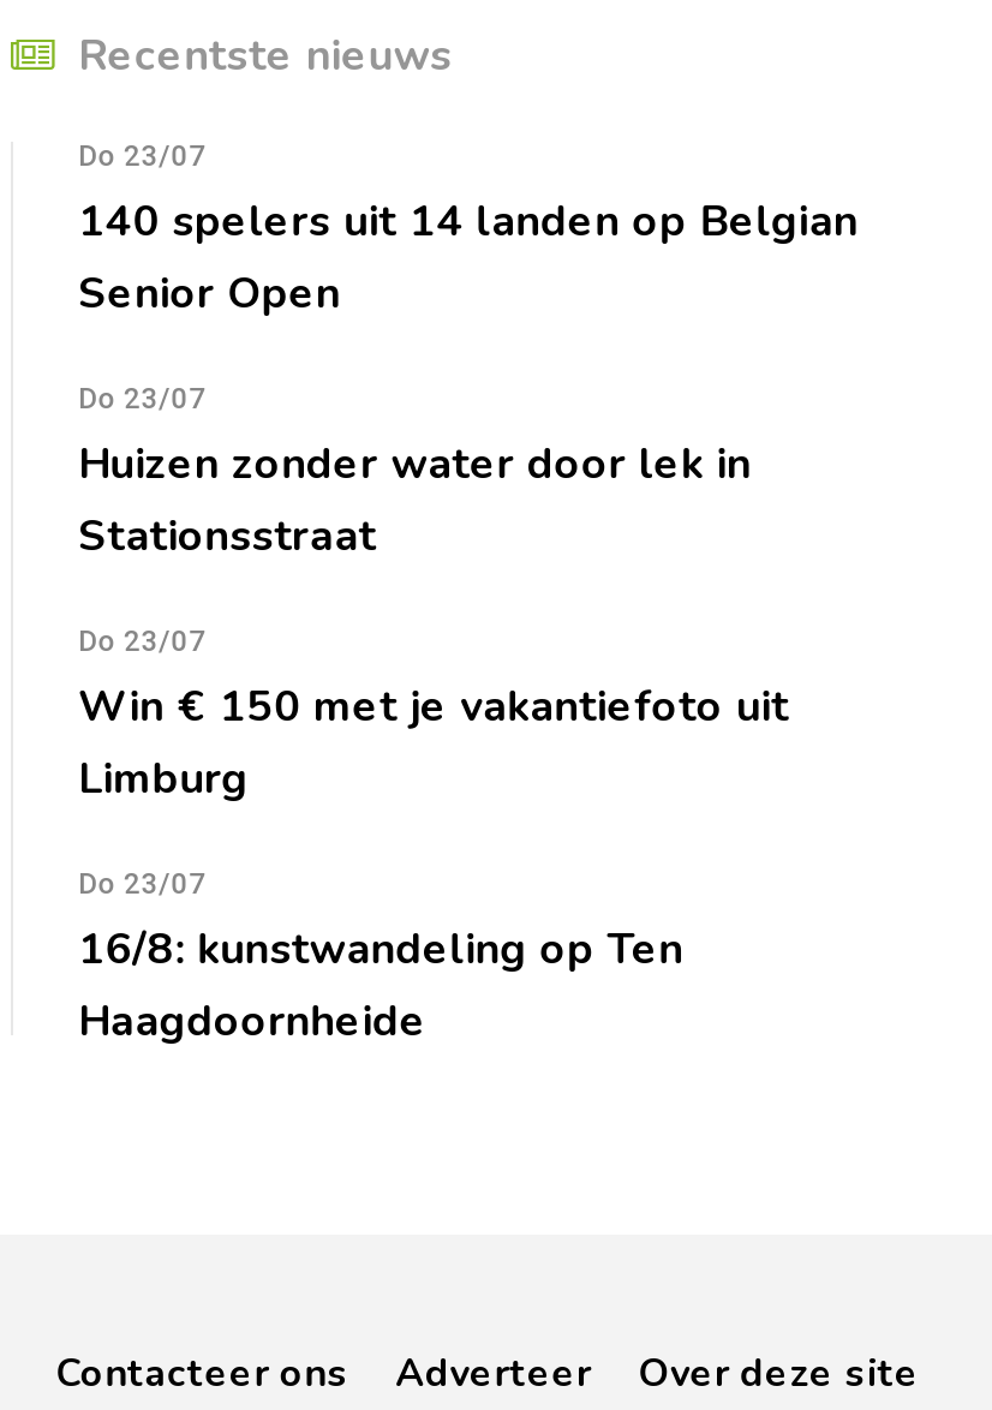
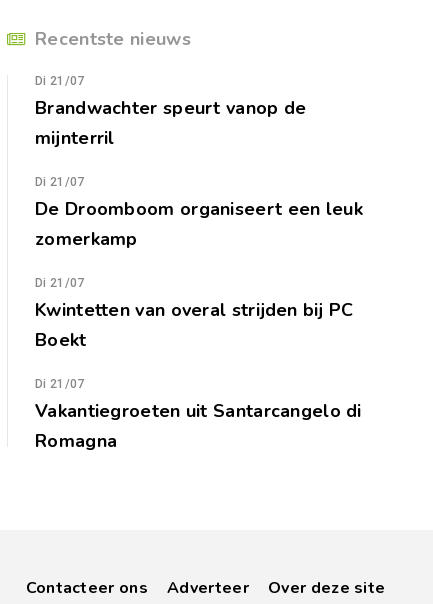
[78,139,858,321] Do 23/07 | 140 spelers uit 14 landen op Belgian | Senior Open -> [35,74,306,150] Di 21/07 | Brandwachter speurt vanop de | mijnterril
[78,381,751,564] Do 23/07 | Huizen zonder water door lek in | Stationsstraat -> [35,175,363,251] Di 21/07 | De Droomboom organiseert een leuk | zomerkamp
[78,624,789,807] Do 23/07 | Win € 150 met je vakantiefoto uit | Limburg -> [35,276,353,352] Di 21/07 | Kwintetten van overal strijden bij PC | Boekt
[78,867,684,1049] Do 23/07 | 16/8: kunstwandeling op Ten | Haagdoornheide -> [35,377,362,453] Di 21/07 | Vakantiegroeten uit Santarcangelo di | Romagna

